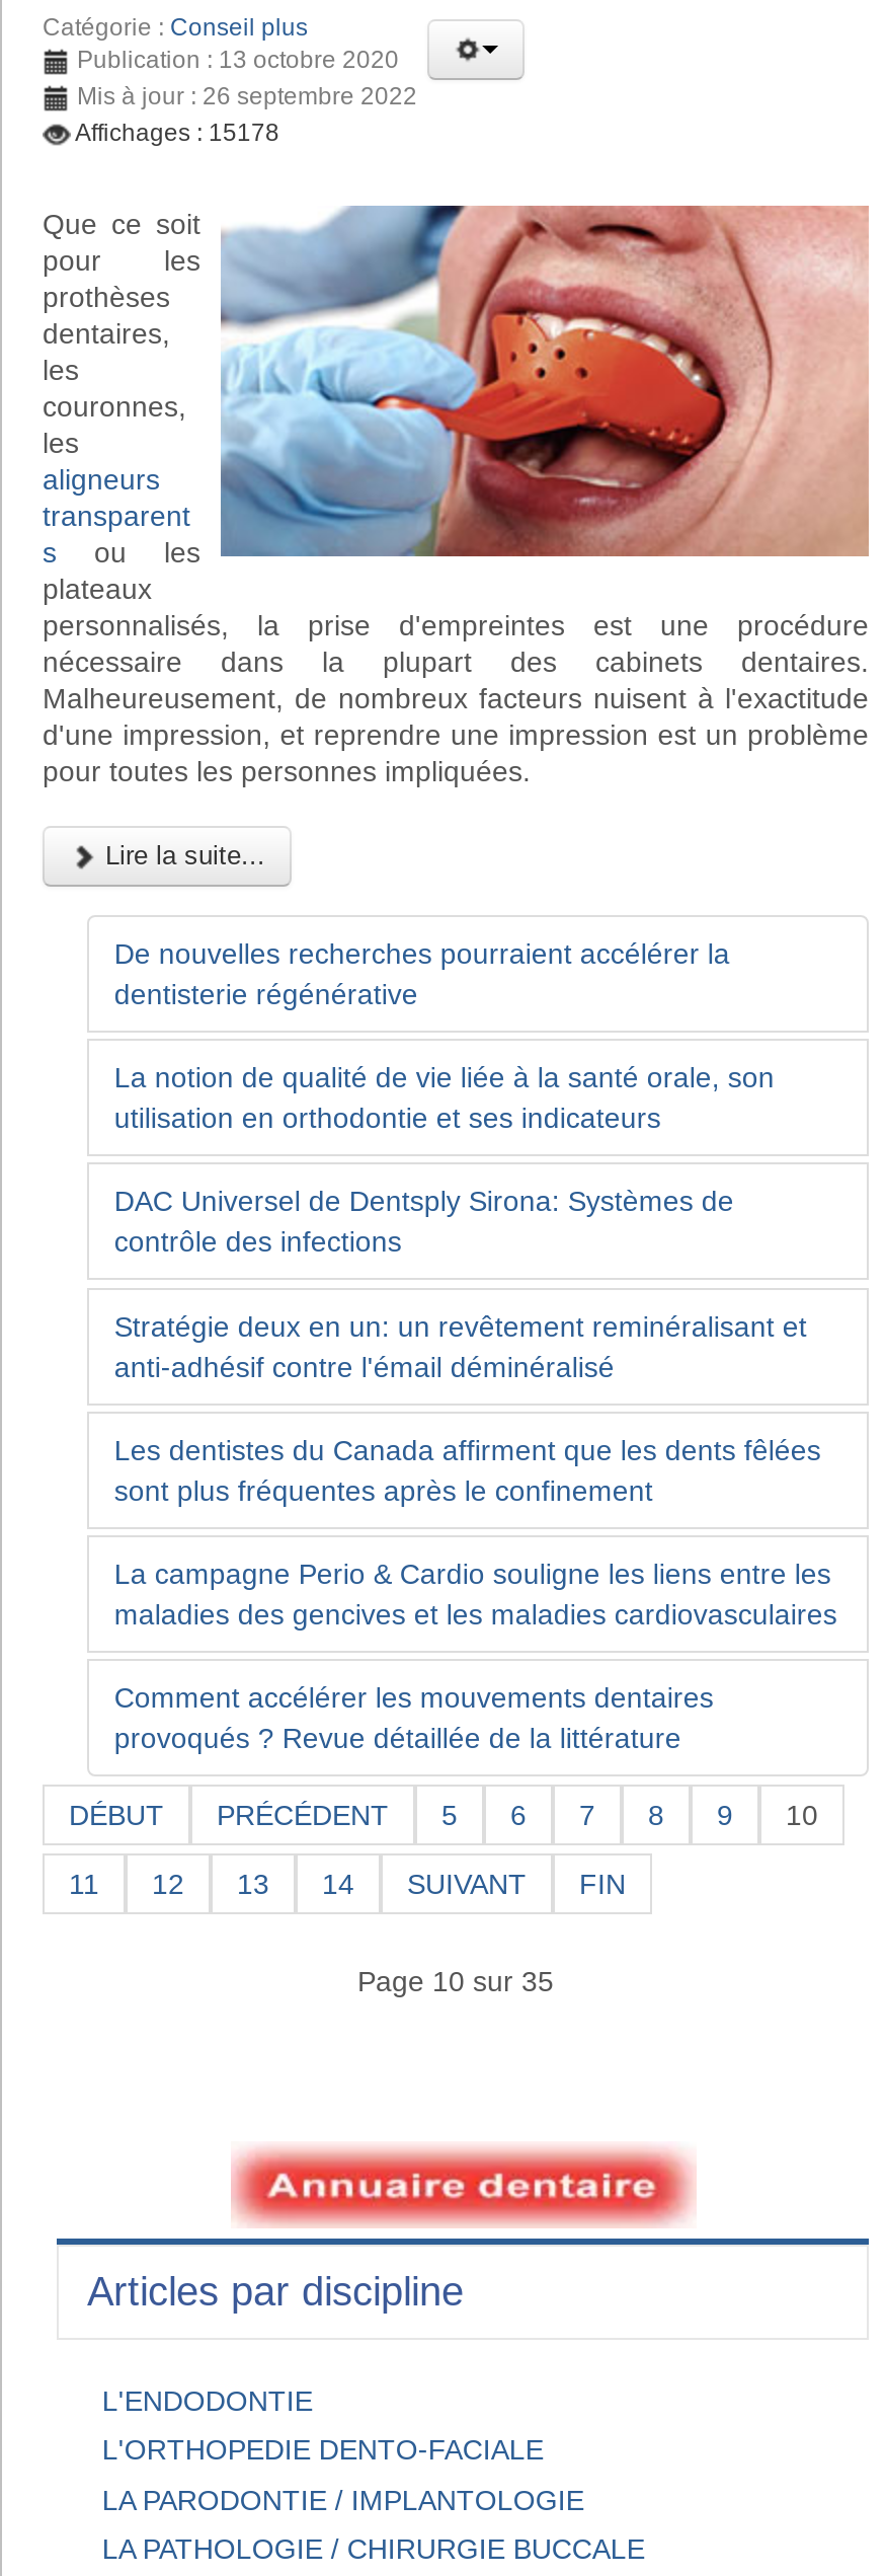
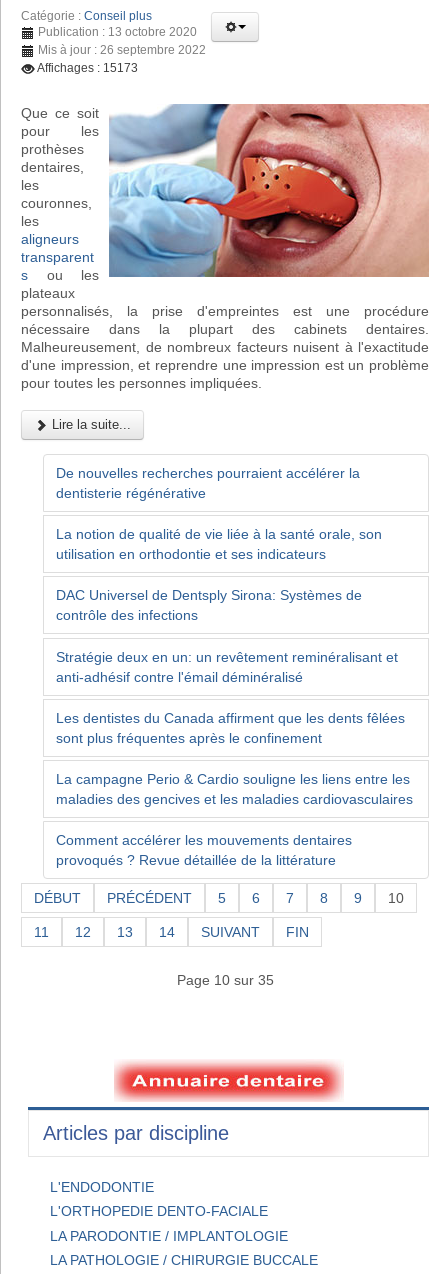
[75,118,279,147] Affichages : 15178 -> [37,61,138,75] Affichages : 15173

